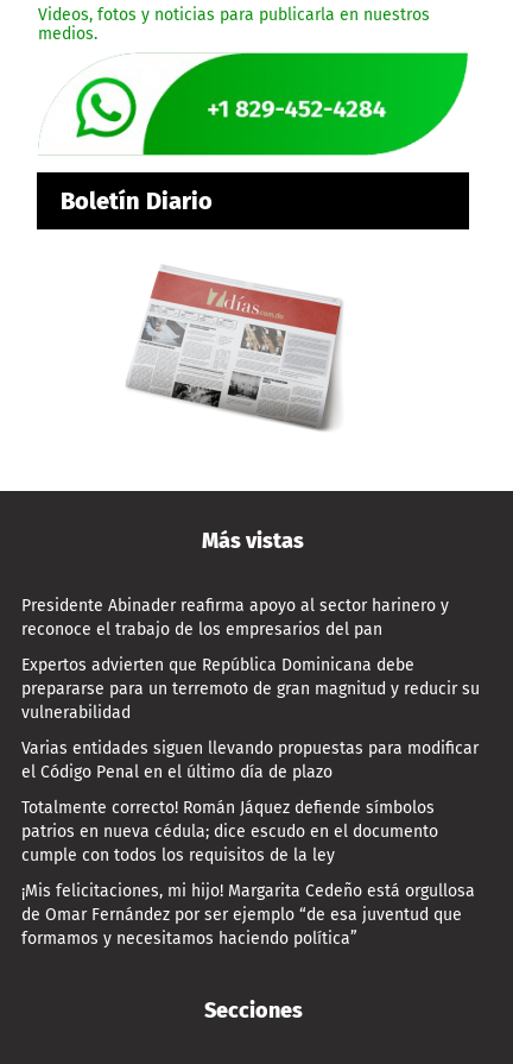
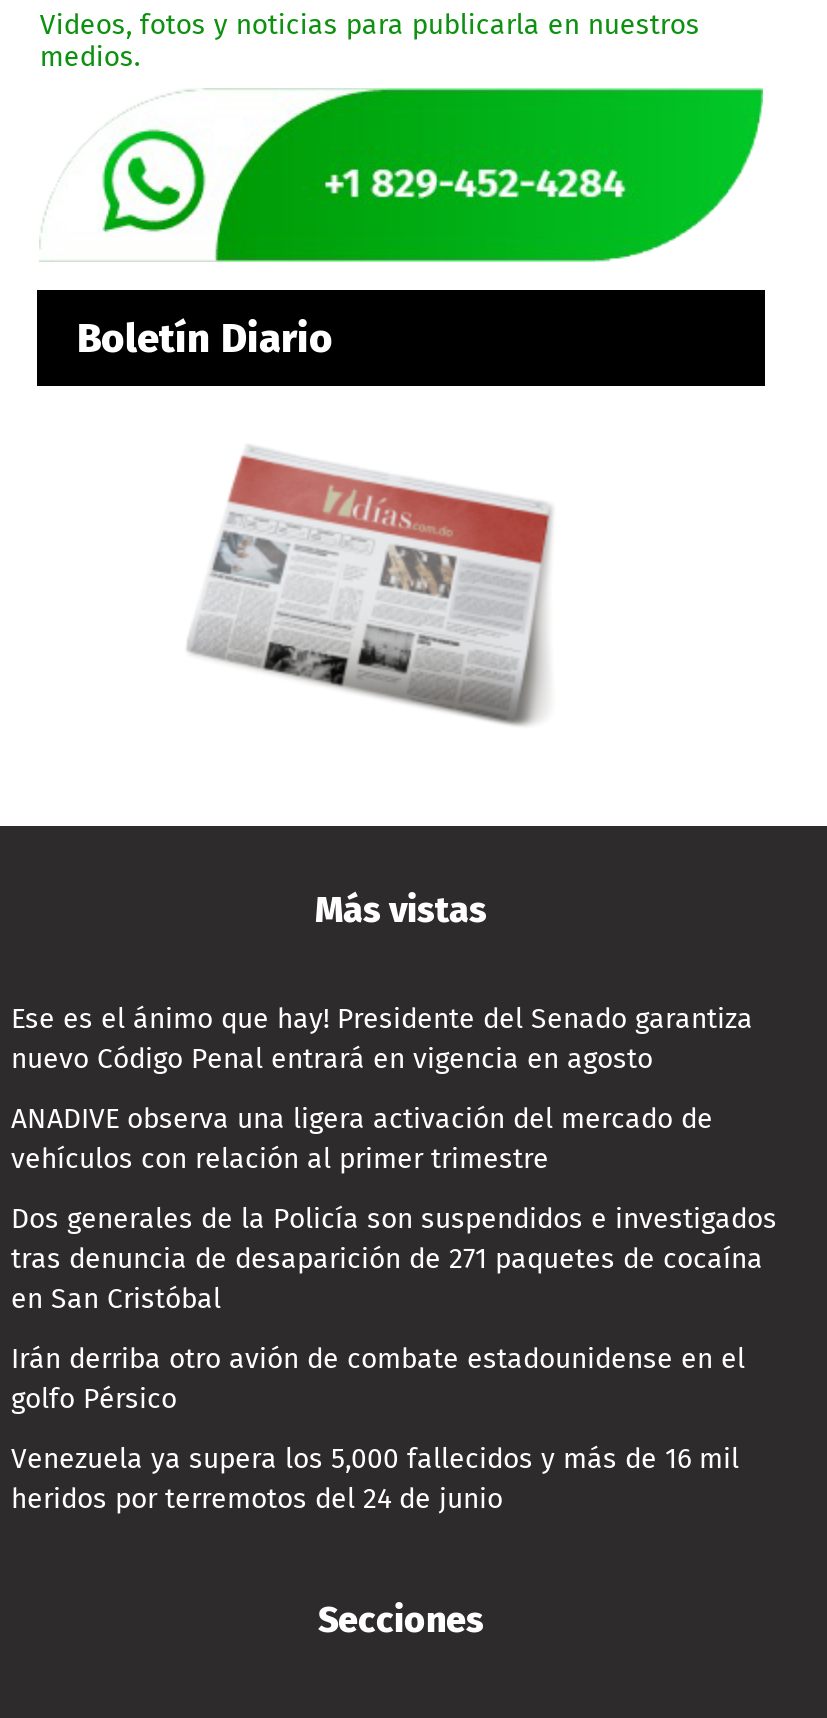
[21,596,449,640] Presidente Abinader reafirma apoyo al sector harinero y | reconoce el trabajo de los empresarios del pan -> [11,1003,753,1077] Ese es el ánimo que hay! Presidente del Senado garantiza | nuevo Código Penal entrará en vigencia en agosto
[21,656,480,723] Expertos advierten que República Dominicana debe | prepararse para un terremoto de gran magnitud y reducir su | vulnerabilidad -> [11,1103,713,1177] ANADIVE observa una ligera activación del mercado de | vehículos con relación al primer trimestre
[21,739,479,783] Varias entidades siguen llevando propuestas para modificar | el Código Penal en el último día de plazo -> [11,1203,777,1317] Dos generales de la Policía son suspendidos e investigados | tras denuncia de desaparición de 271 paquetes de cocaína | en San Cristóbal
[21,798,438,866] Totalmente correcto! Román Jáquez defiende símbolos | patrios en nueva cédula; dice escudo en el documento | cumple con todos los requisitos de la ley -> [11,1343,745,1417] Irán derriba otro avión de combate estadounidense en el | golfo Pérsico
[21,881,475,949] ¡Mis felicitaciones, mi hijo! Margarita Cedeño está orgullosa | de Omar Fernández por ser ejemplo “de esa juventud que | formamos y necesitamos haciendo política” -> [11,1443,739,1517] Venezuela ya supera los 5,000 fallecidos y más de 16 mil | heridos por terremotos del 24 de junio

